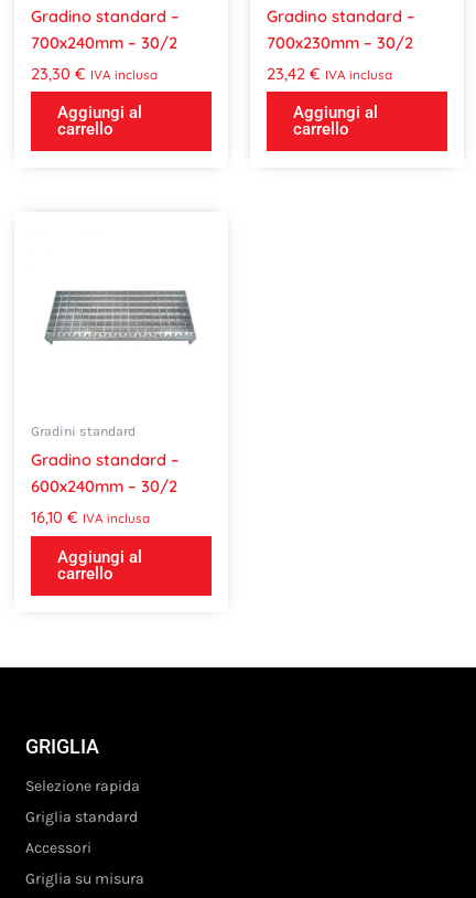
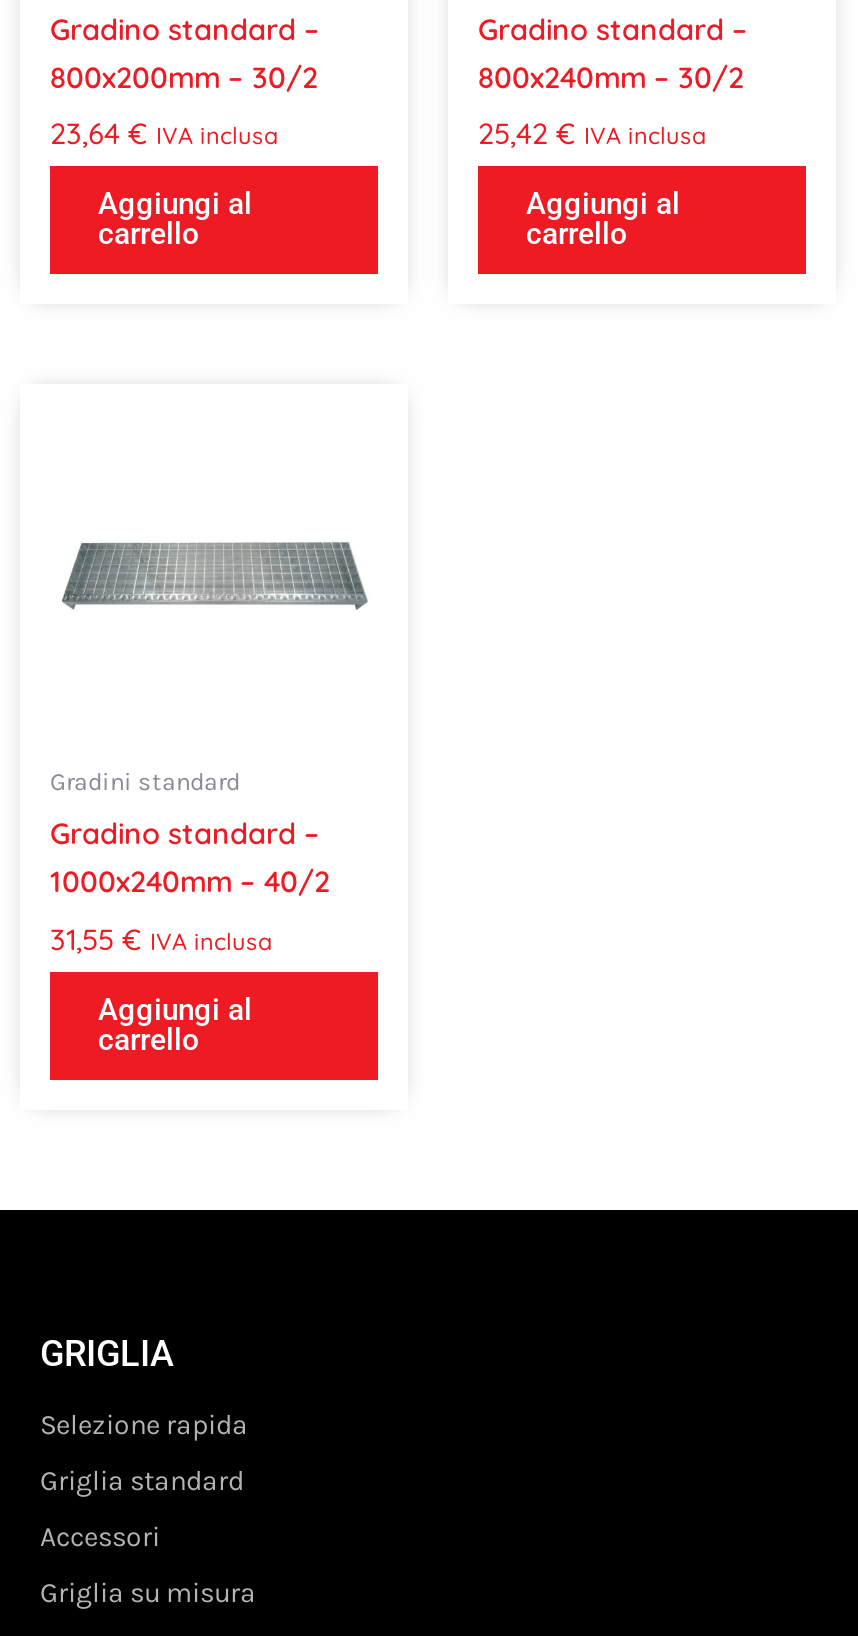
[31,32,177,53] 700x240mm – 30/2 -> [50,58,318,96] 800x200mm – 30/2
[267,32,413,53] 700x230mm – 30/2 -> [478,58,744,96] 800x240mm – 30/2
[31,63,158,84] 23,30 € IVA inclusa -> [50,114,278,152] 23,64 € IVA inclusa
[267,63,392,84] 23,42 € IVA inclusa -> [478,114,706,152] 25,42 € IVA inclusa
[39,290,205,345] [image] -> [60,528,368,622] [image]
[31,476,177,497] 600x240mm – 30/2 -> [50,862,330,900] 1000x240mm – 40/2
[31,507,150,528] 16,10 € IVA inclusa -> [50,919,272,957] 31,55 € IVA inclusa

